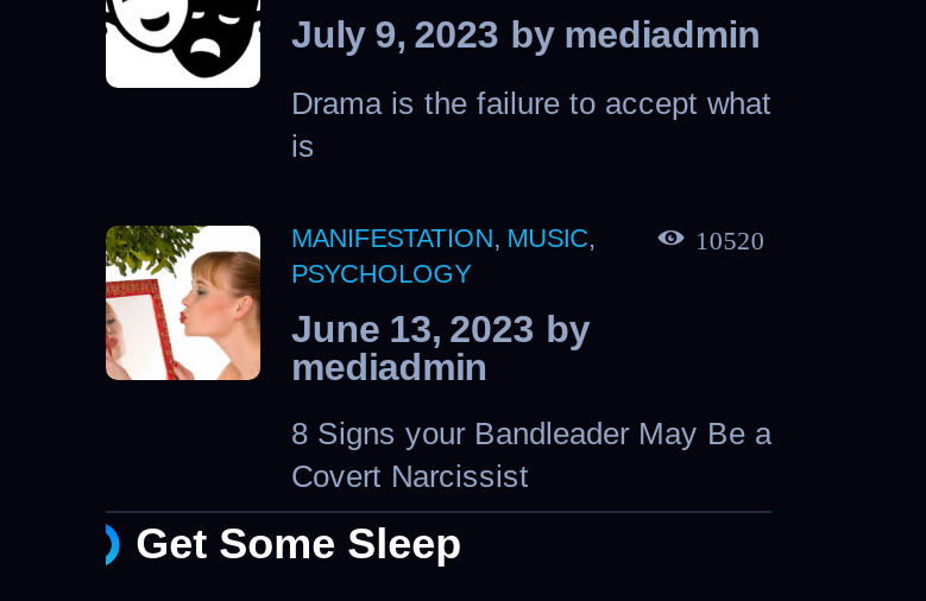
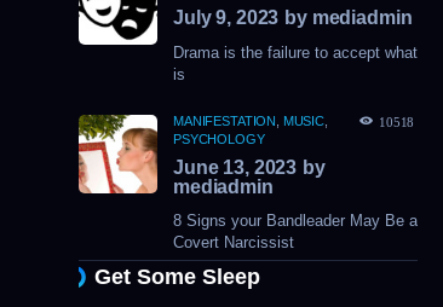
[695,224,765,252] 10520 -> [379,114,414,128] 10518

